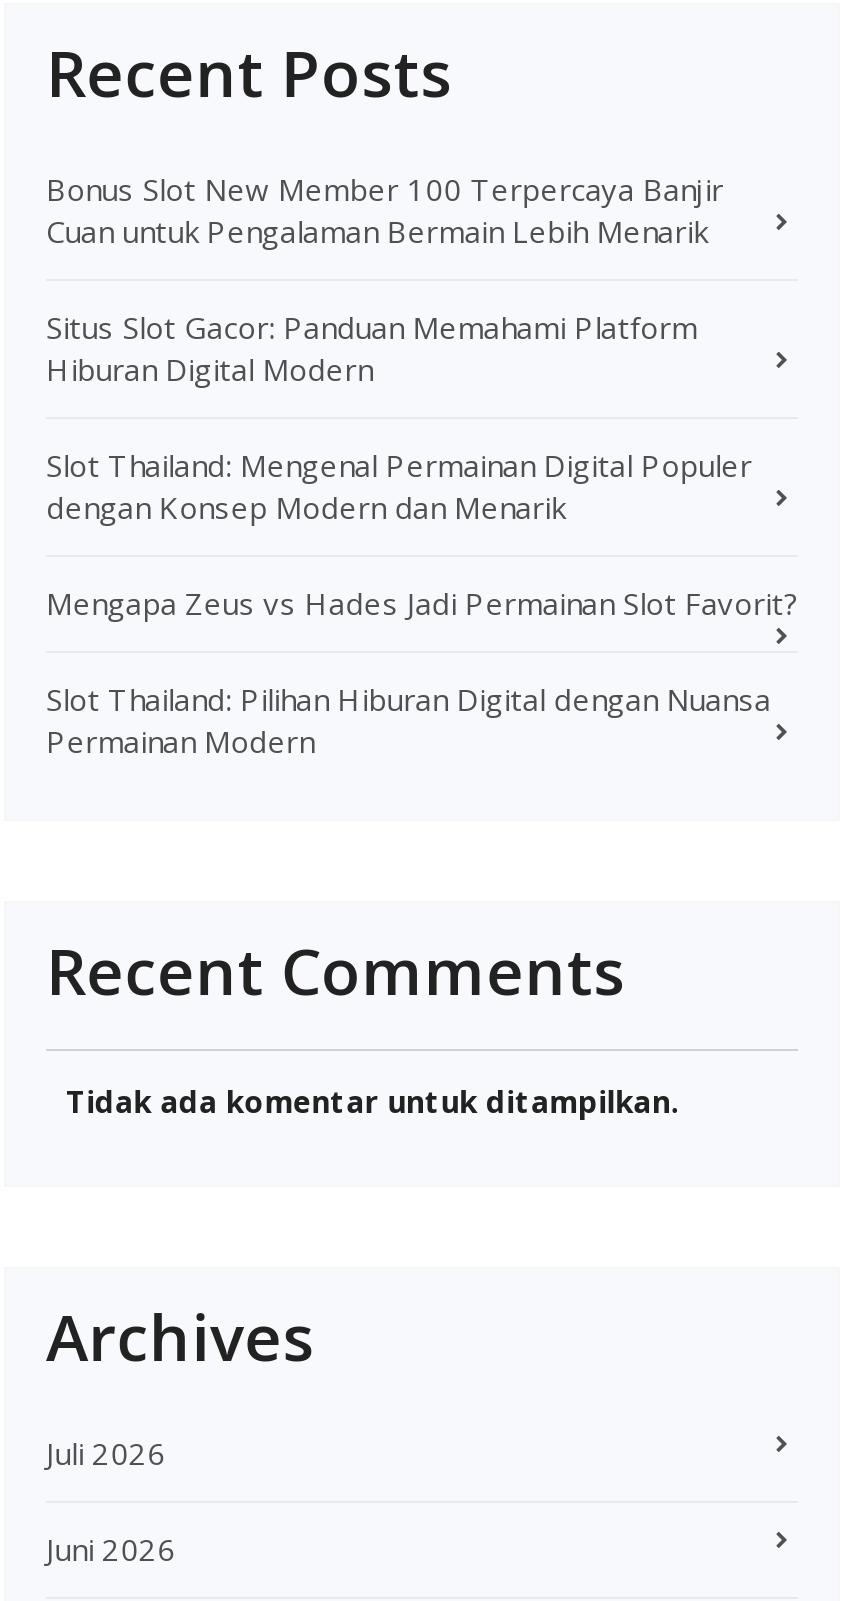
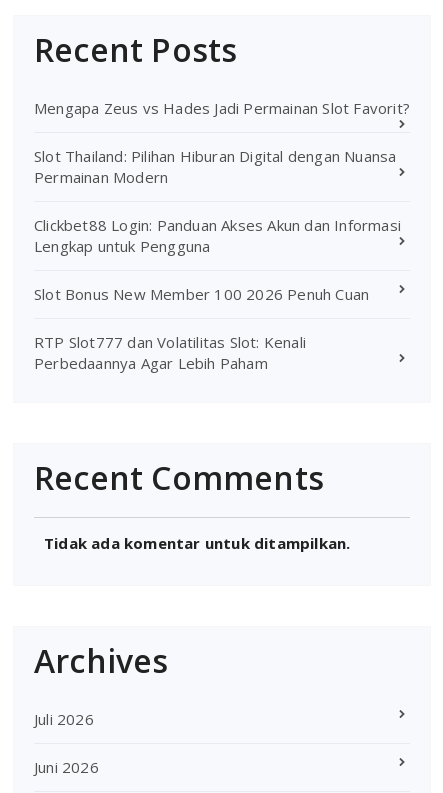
[46,168,752,526] Bonus Slot New Member 100 Terpercaya Banjir | Cuan untuk Pengalaman Bermain Lebih Menarik | Situs Slot Gacor: Panduan Memahami Platform | Hiburan Digital Modern | Slot Thailand: Mengenal Permainan Digital Populer | dengan Konsep Modern dan Menarik -> none
moved [46,582,798,760] -> [34,98,410,187]: Mengapa Zeus vs Hades Jadi Permainan Slot Favorit? | Slot Thailand: Pilihan Hiburan Digital dengan Nuansa | Permainan Modern
none -> [34,215,401,373] Clickbet88 Login: Panduan Akses Akun dan Informasi | Lengkap untuk Pengguna | Slot Bonus New Member 100 2026 Penuh Cuan | RTP Slot777 dan Volatilitas Slot: Kenali | Perbedaannya Agar Lebih Paham

